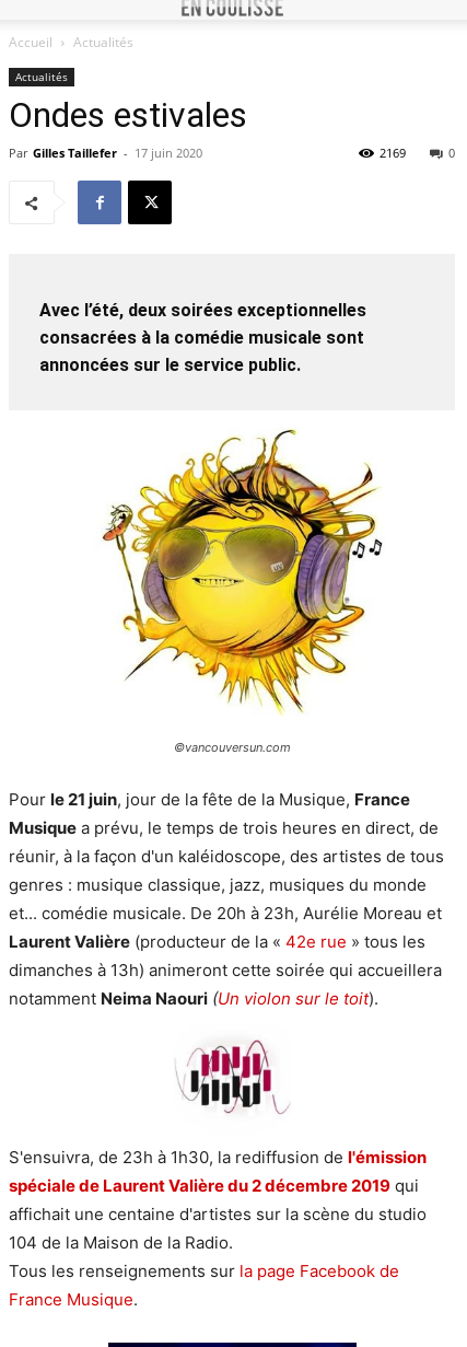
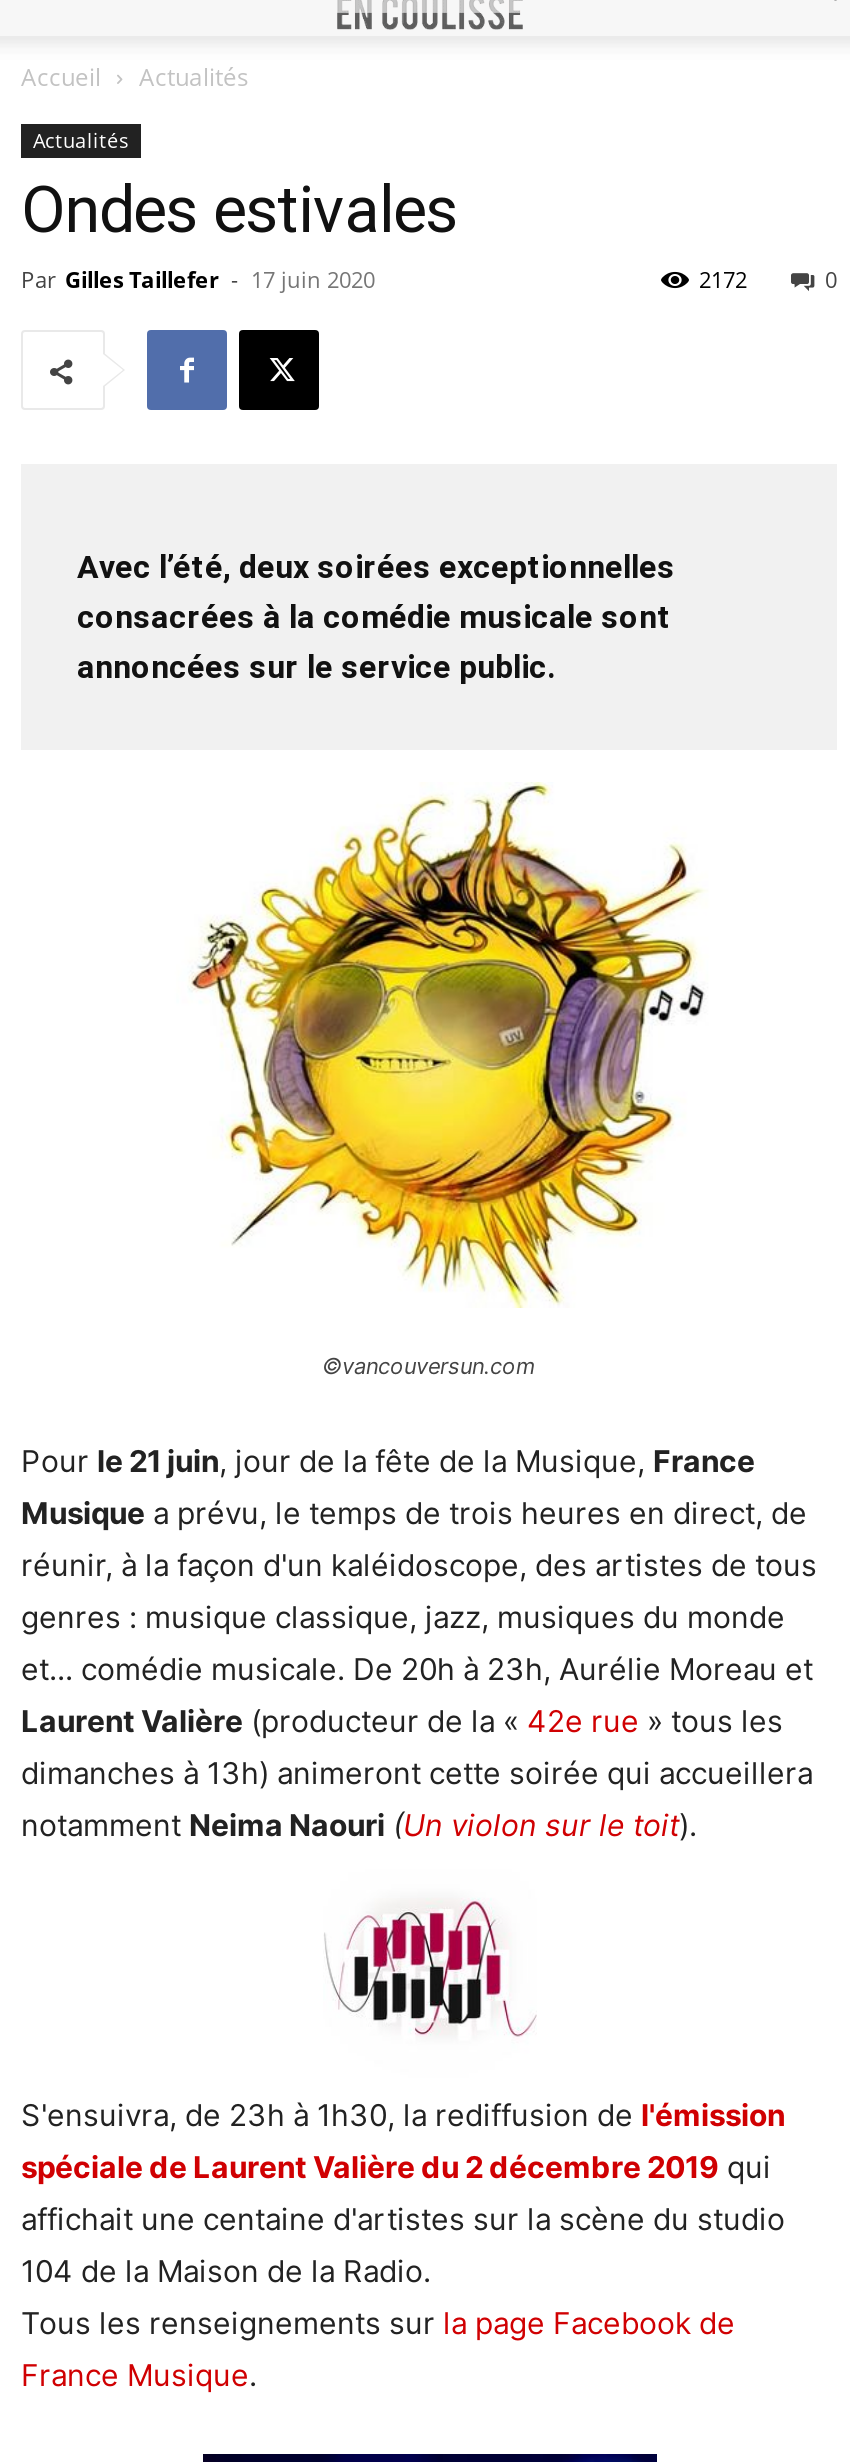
[380,144,406,161] 2169 -> [699,264,747,294] 2172

